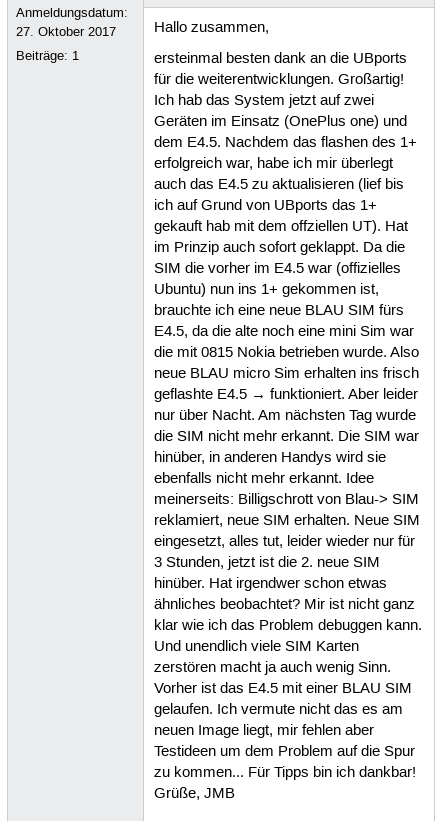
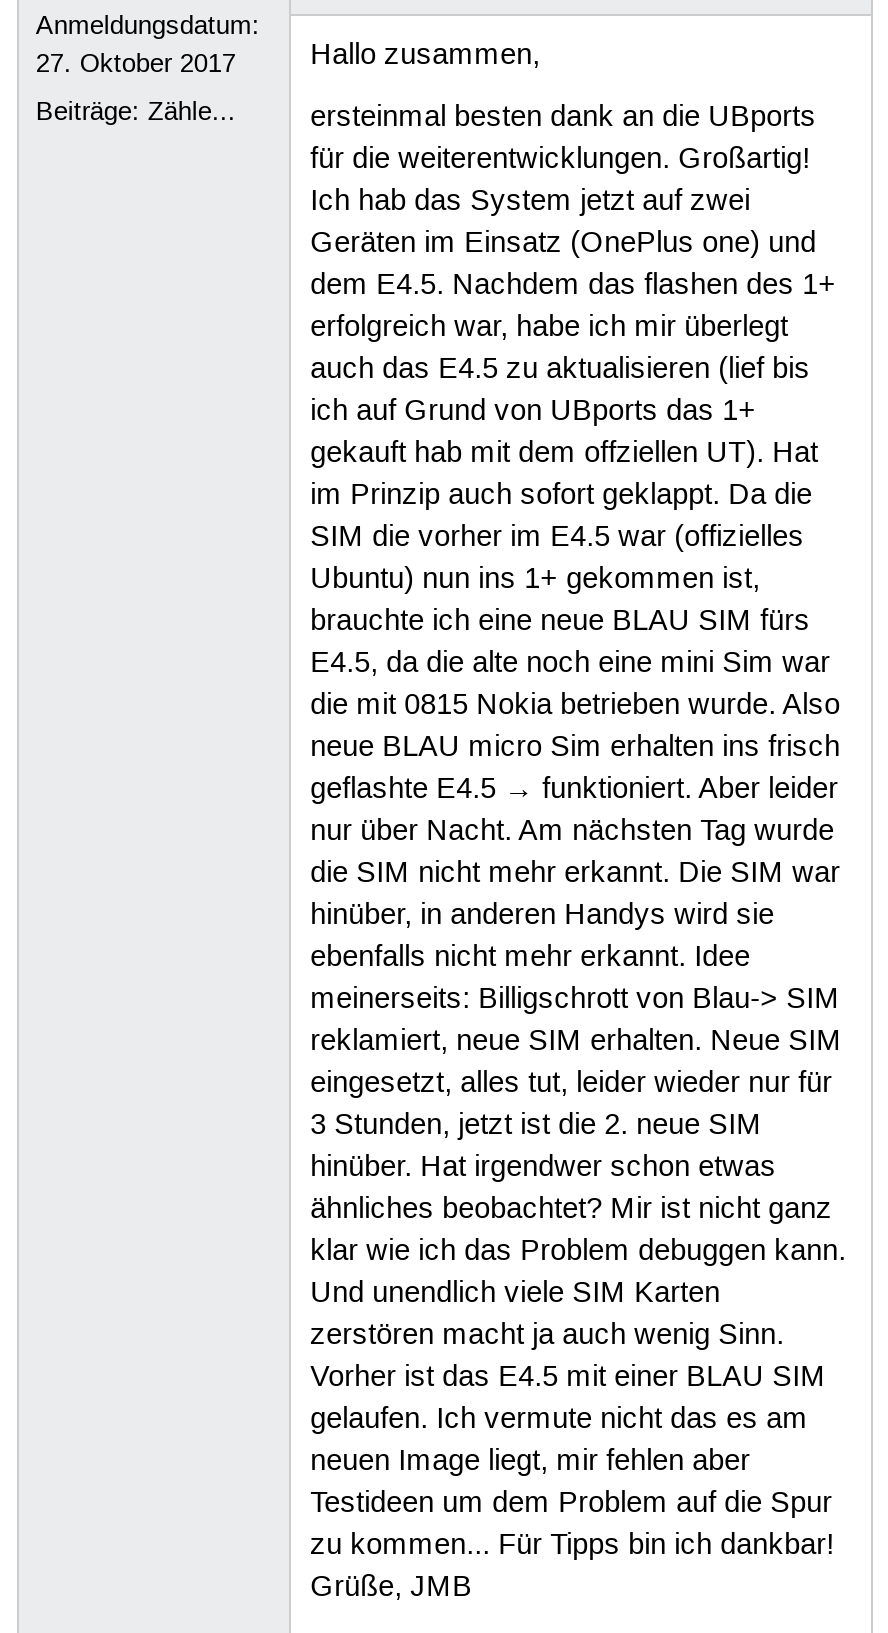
[16,48,79,64] Beiträge: 1 -> [36,96,236,128] Beiträge: Zähle...

